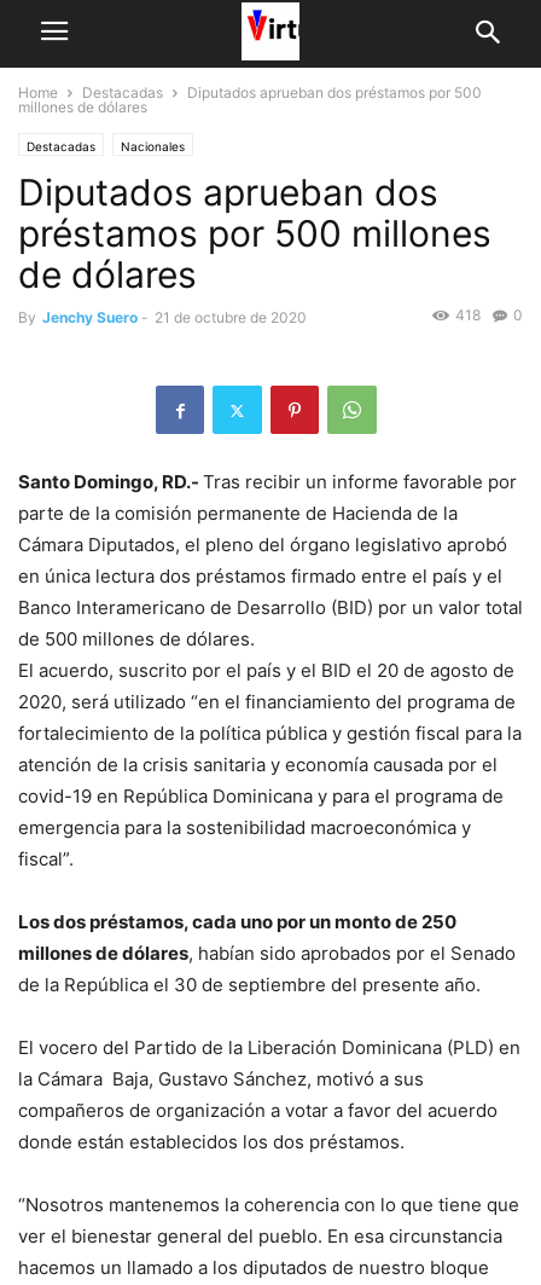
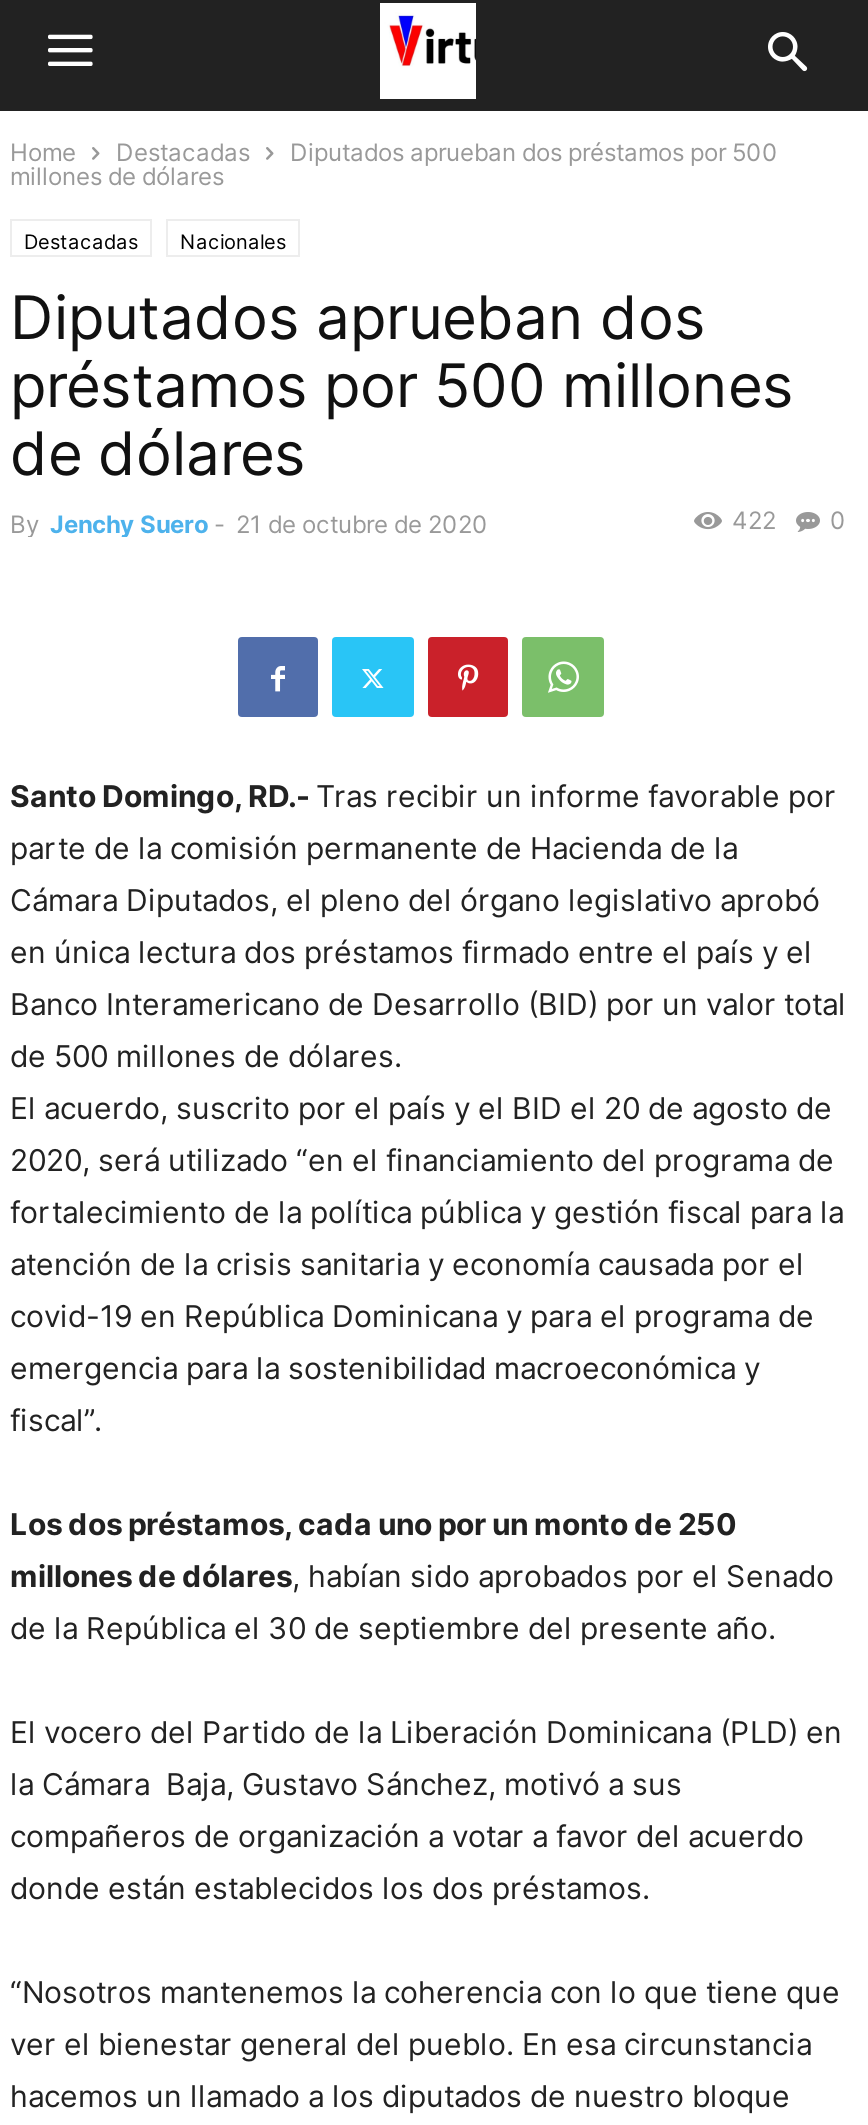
[455,306,523,324] 418 0 -> [732,505,846,535] 422 0

